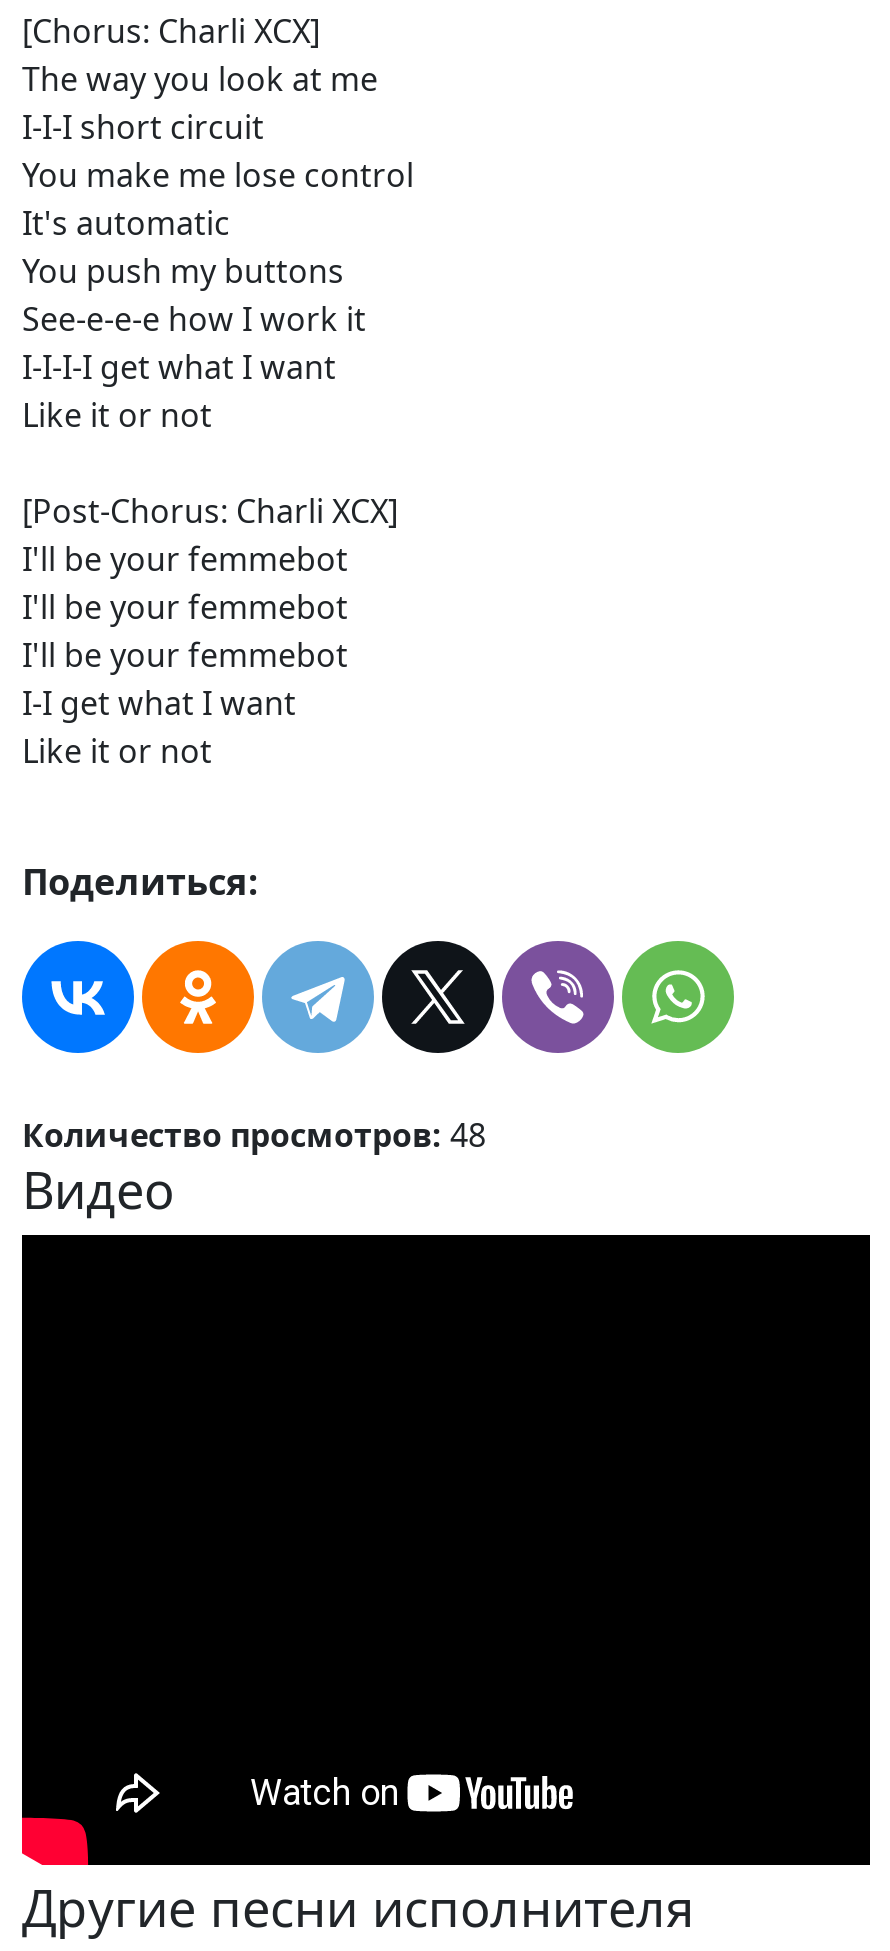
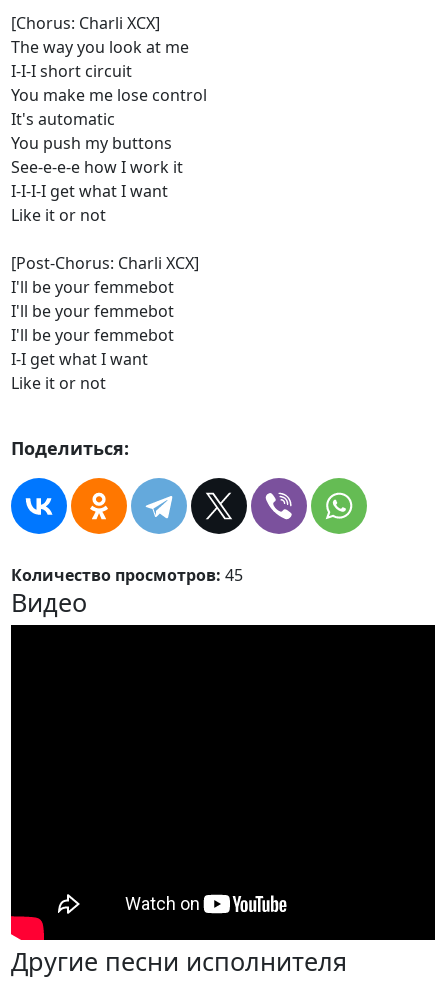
[22,1113,486,1157] Количество просмотров: 48 -> [11,564,243,586] Количество просмотров: 45

